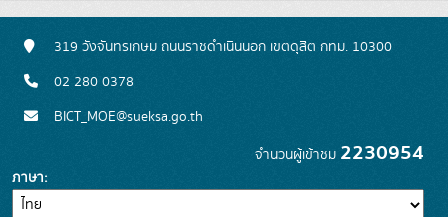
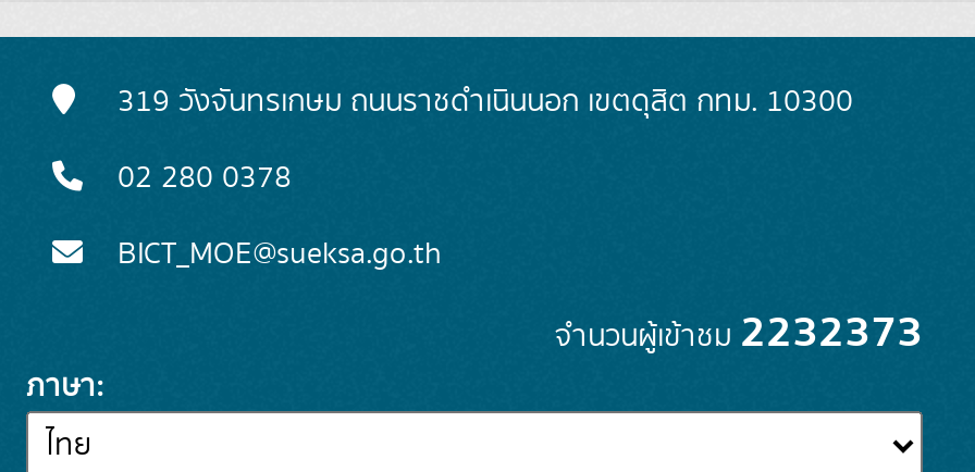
[255,137,424,169] จำนวนผู้เข้าชม2230954 -> [555,298,923,368] จำนวนผู้เข้าชม2232373

